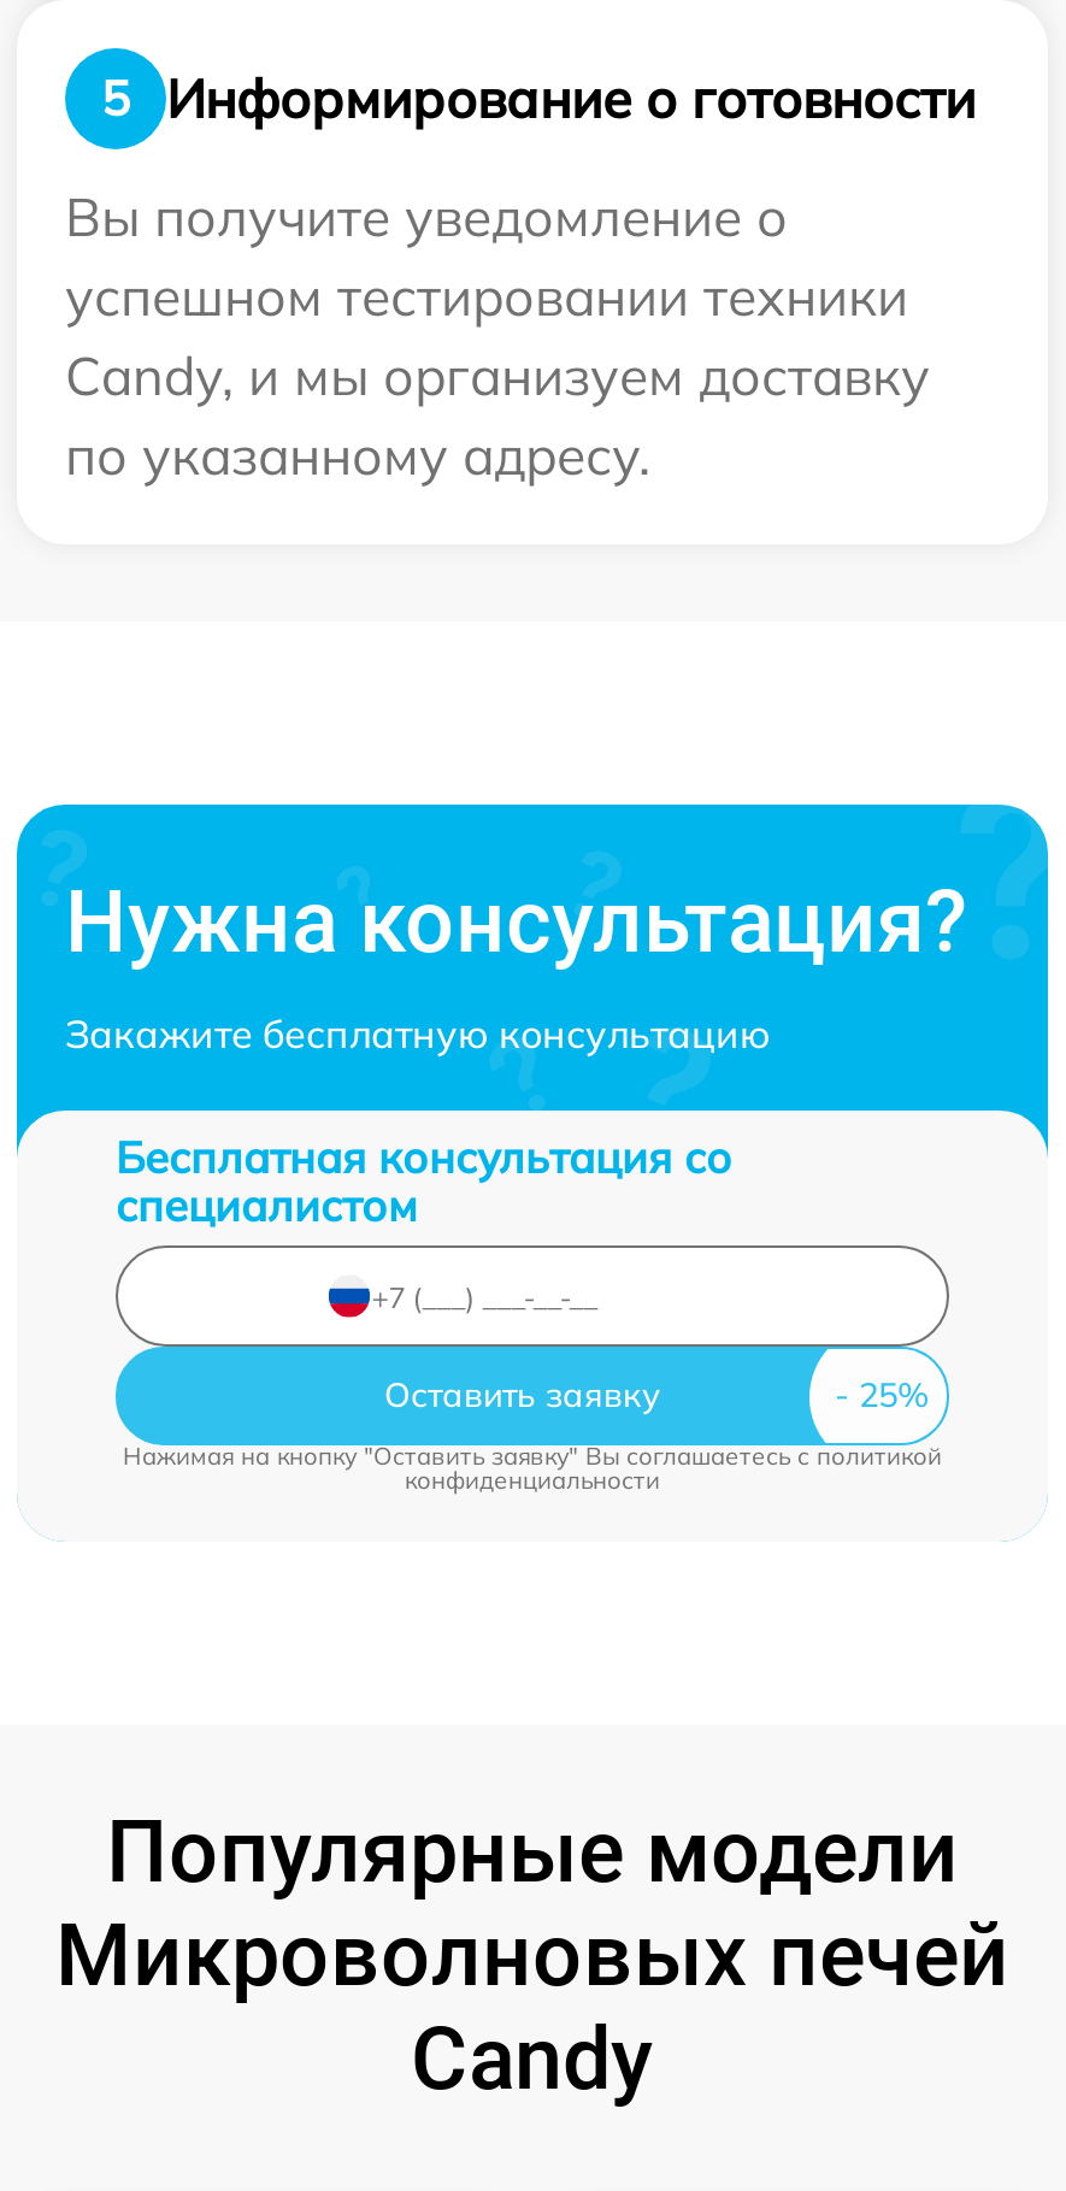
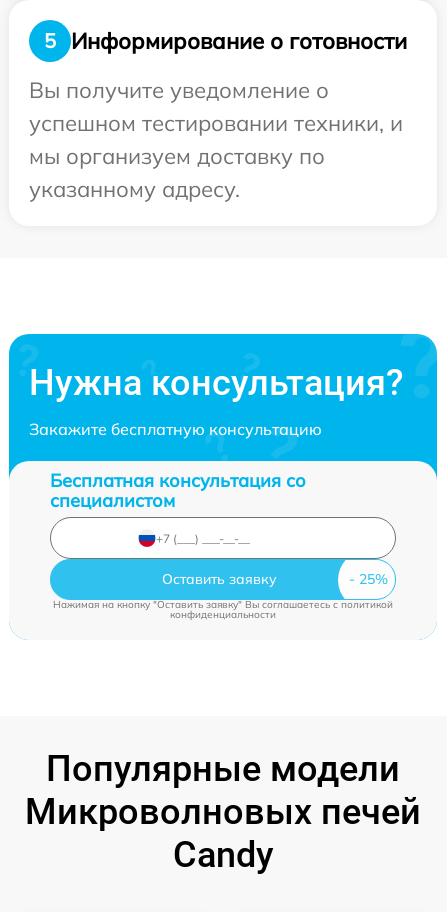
[65,263,930,489] успешном тестировании техники | Candy, и мы организуем доставку | по указанному адресу. -> [29,109,403,203] успешном тестировании техники, и | мы организуем доставку по | указанному адресу.

